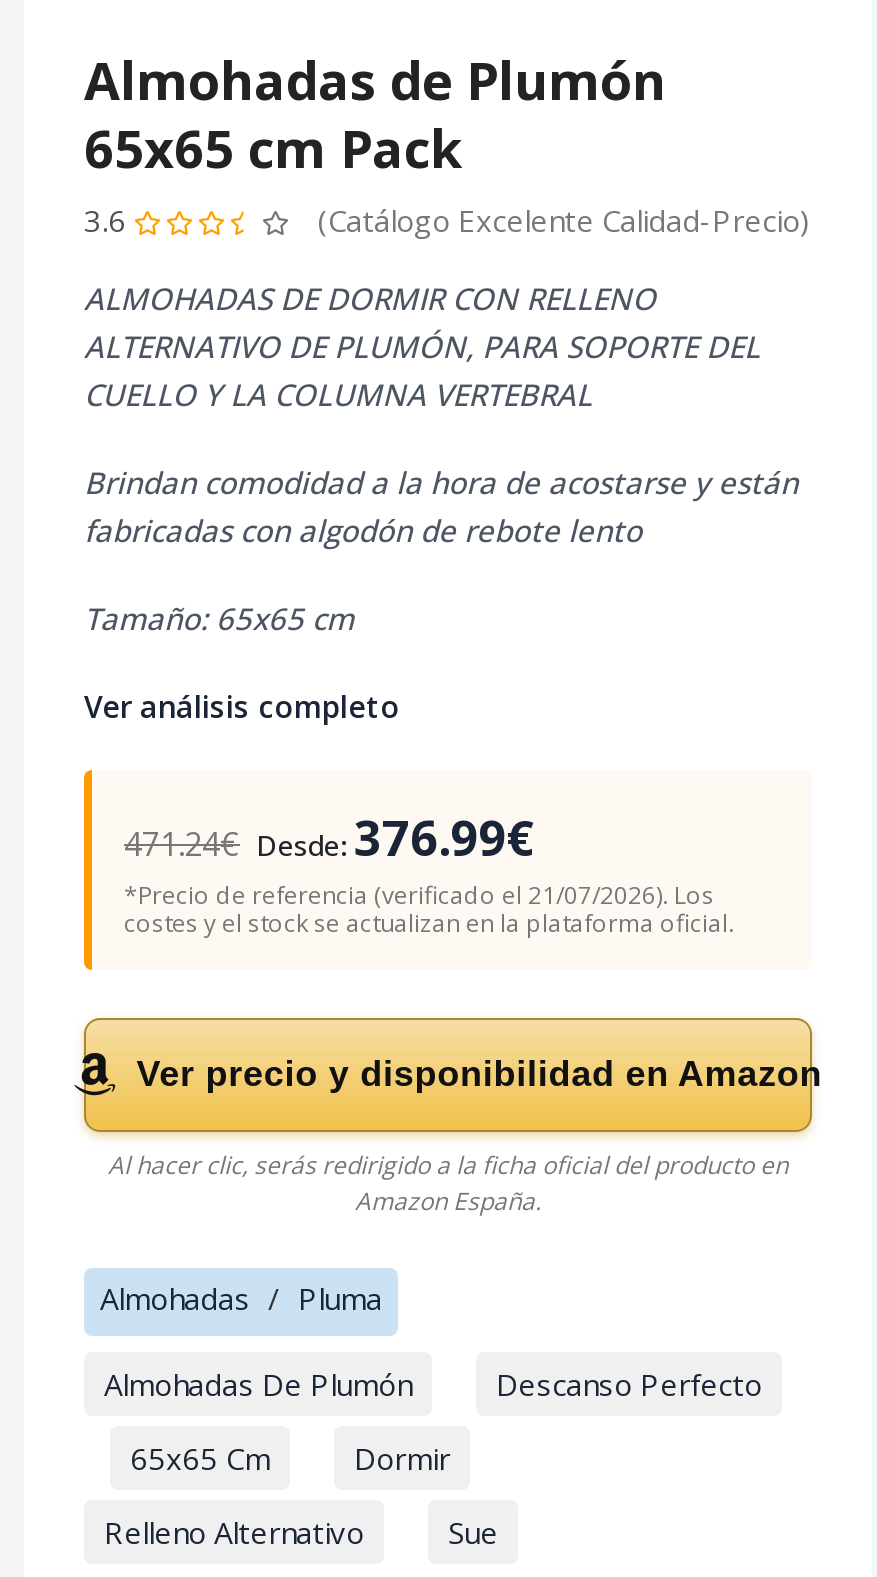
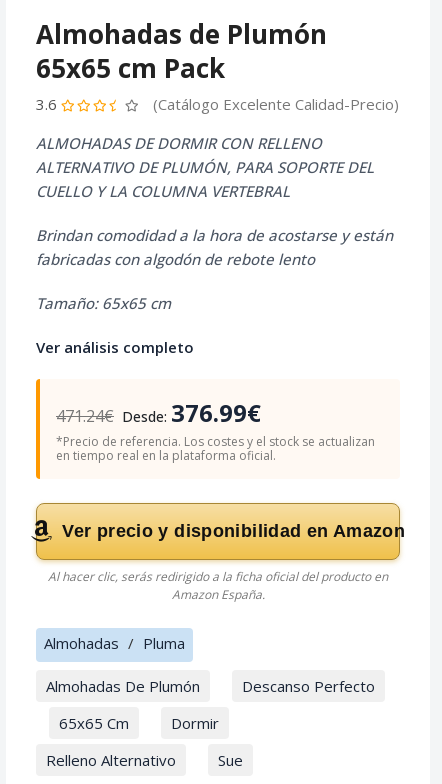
[124,877,734,939] *Precio de referencia (verificado el 21/07/2026). Los | costes y el stock se actualizan en la plataforma oficial. -> [56,433,375,464] *Precio de referencia. Los costes y el stock se actualizan | en tiempo real en la plataforma oficial.

